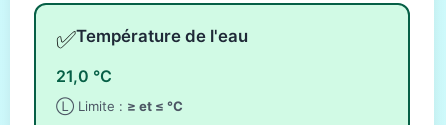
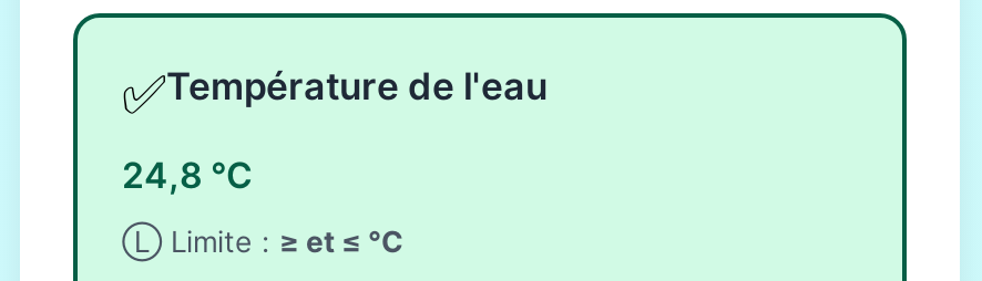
[56,66,112,86] 21,0 °C -> [122,153,253,197] 24,8 °C

